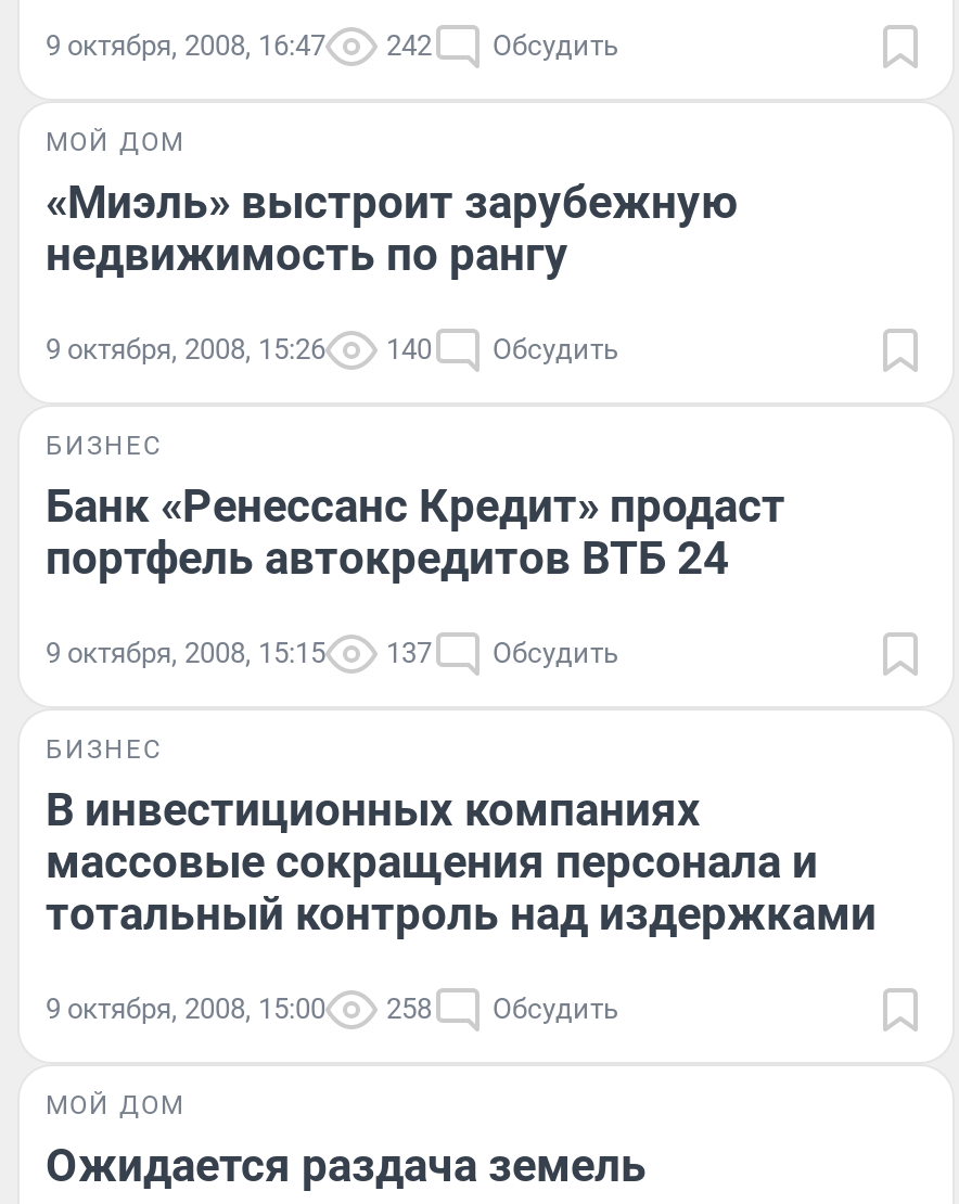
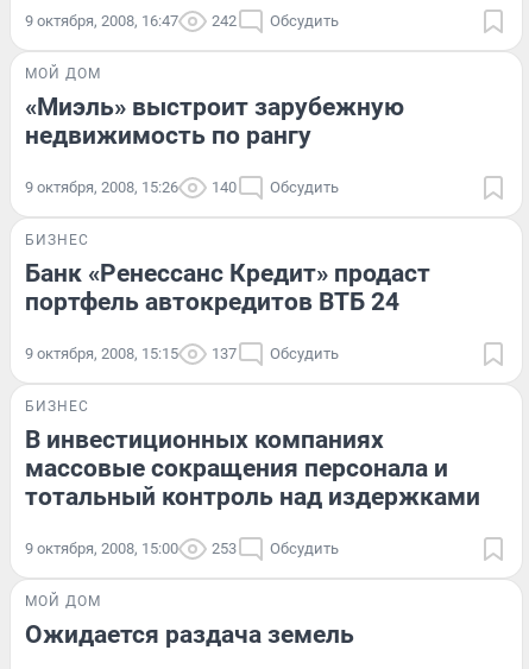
[46,992,618,1025] 9 октября, 2008, 15:00 258 Обсудить -> [25,539,339,557] 9 октября, 2008, 15:00 253 Обсудить

